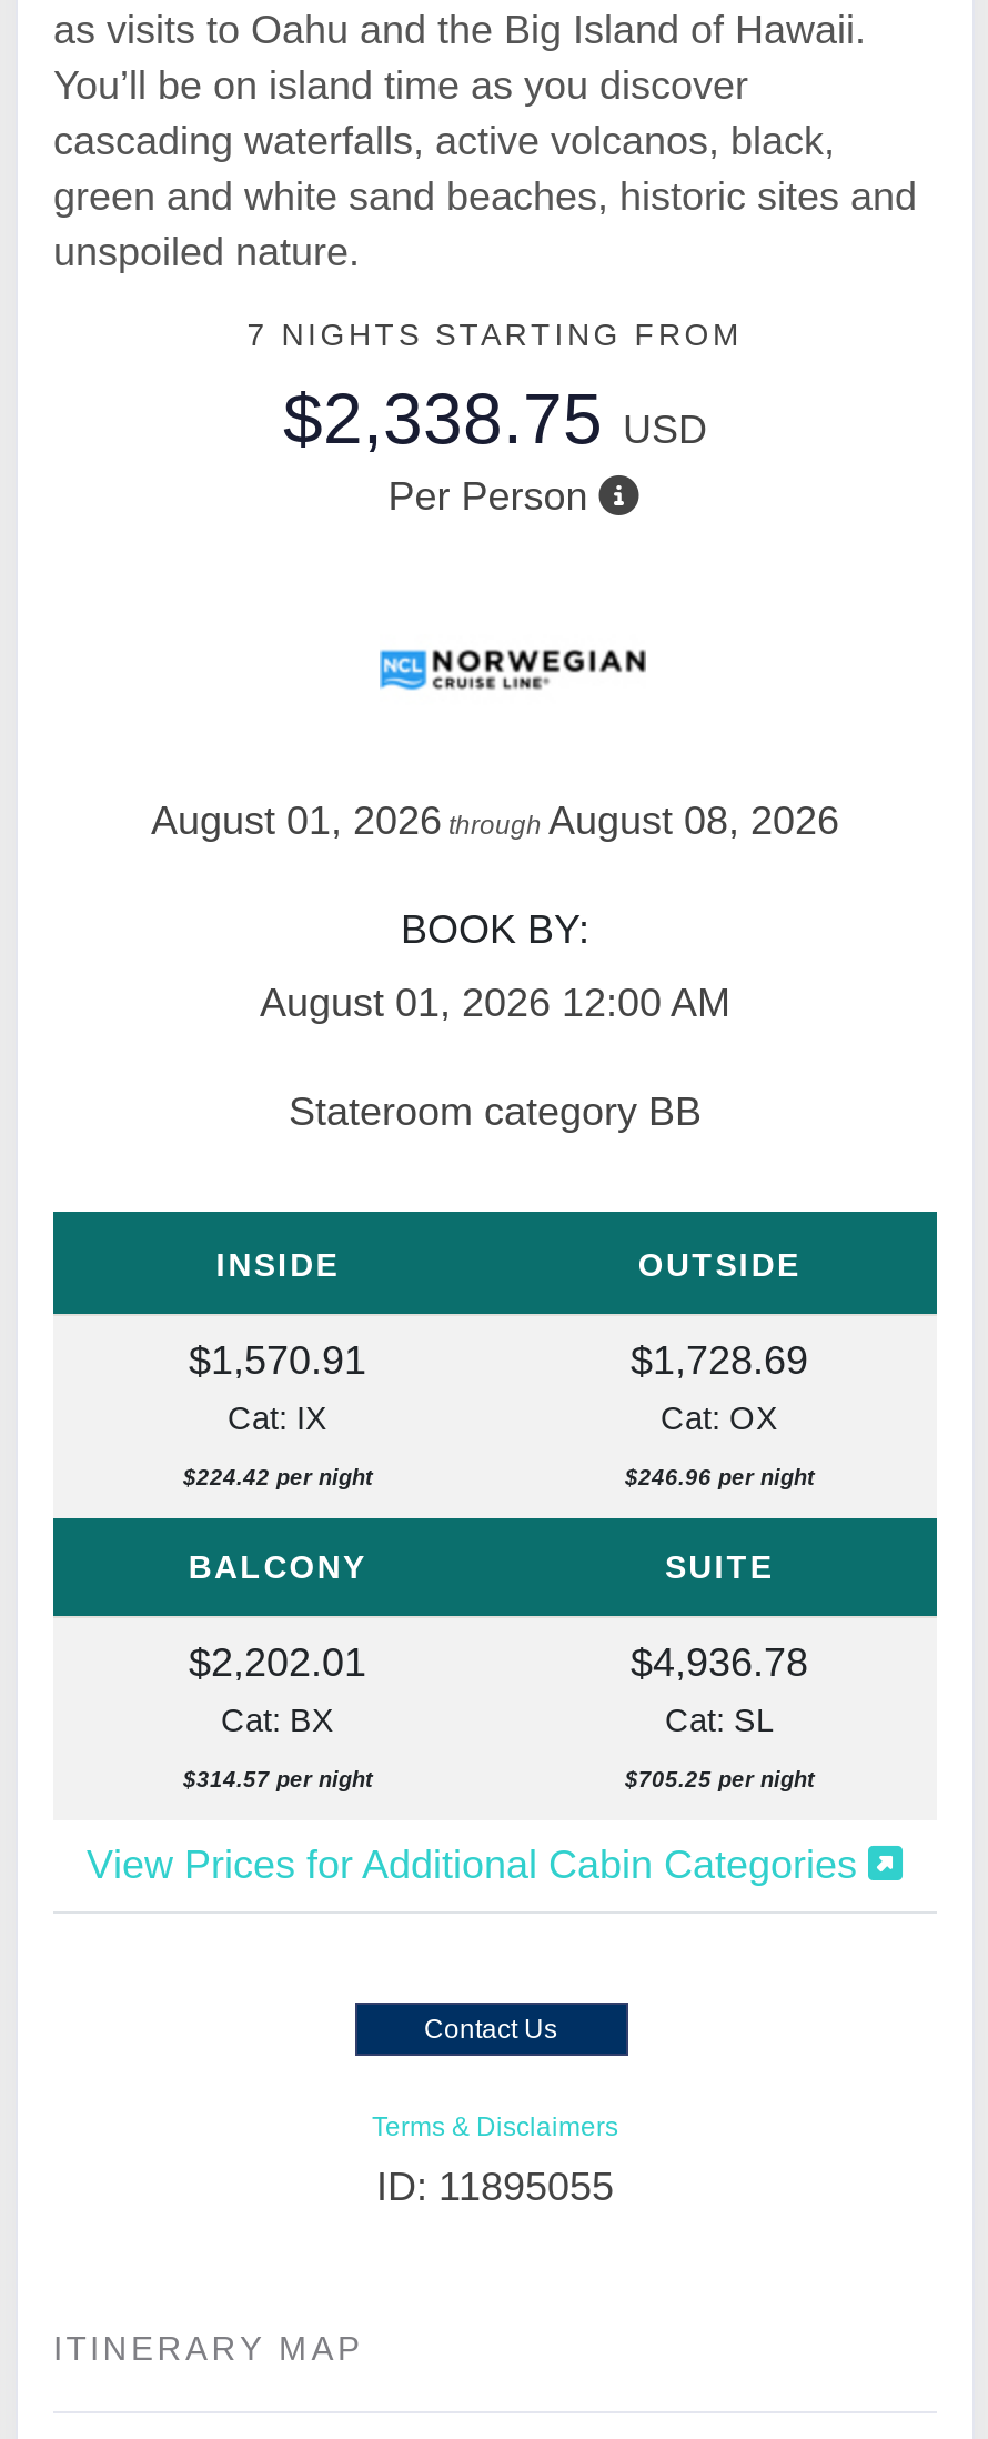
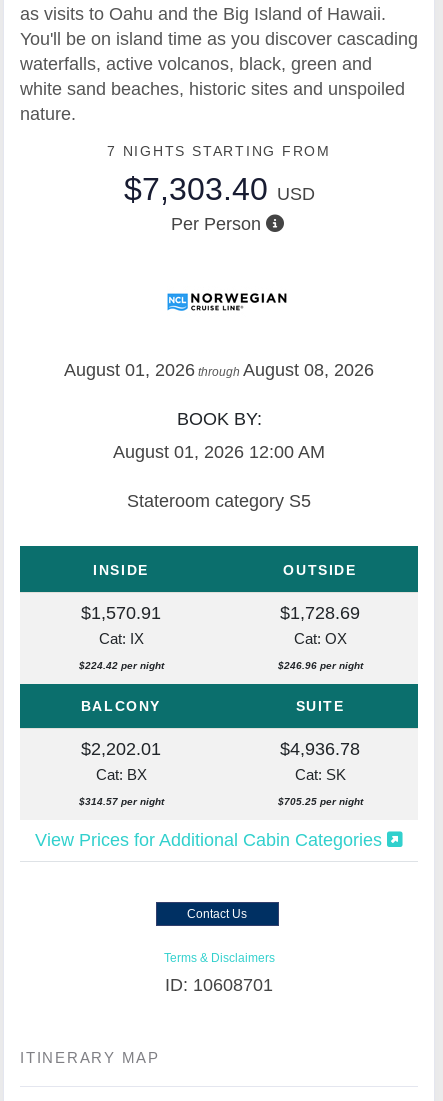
[53,64,917,275] You’ll be on island time as you discover | cascading waterfalls, active volcanos, black, | green and white sand beaches, historic sites and | unspoiled nature. -> [20,29,418,124] You'll be on island time as you discover cascading | waterfalls, active volcanos, black, green and | white sand beaches, historic sites and unspoiled | nature.
[283,379,707,459] $2,338.75 USD -> [123,171,314,207] $7,303.40 USD
[289,1090,702,1134] Stateroom category BB -> [127,491,311,511] Stateroom category S5
[665,1703,774,1738] Cat: SL -> [294,767,345,783] Cat: SK
[376,2165,614,2209] ID: 11895055 -> [165,975,273,995] ID: 10608701

